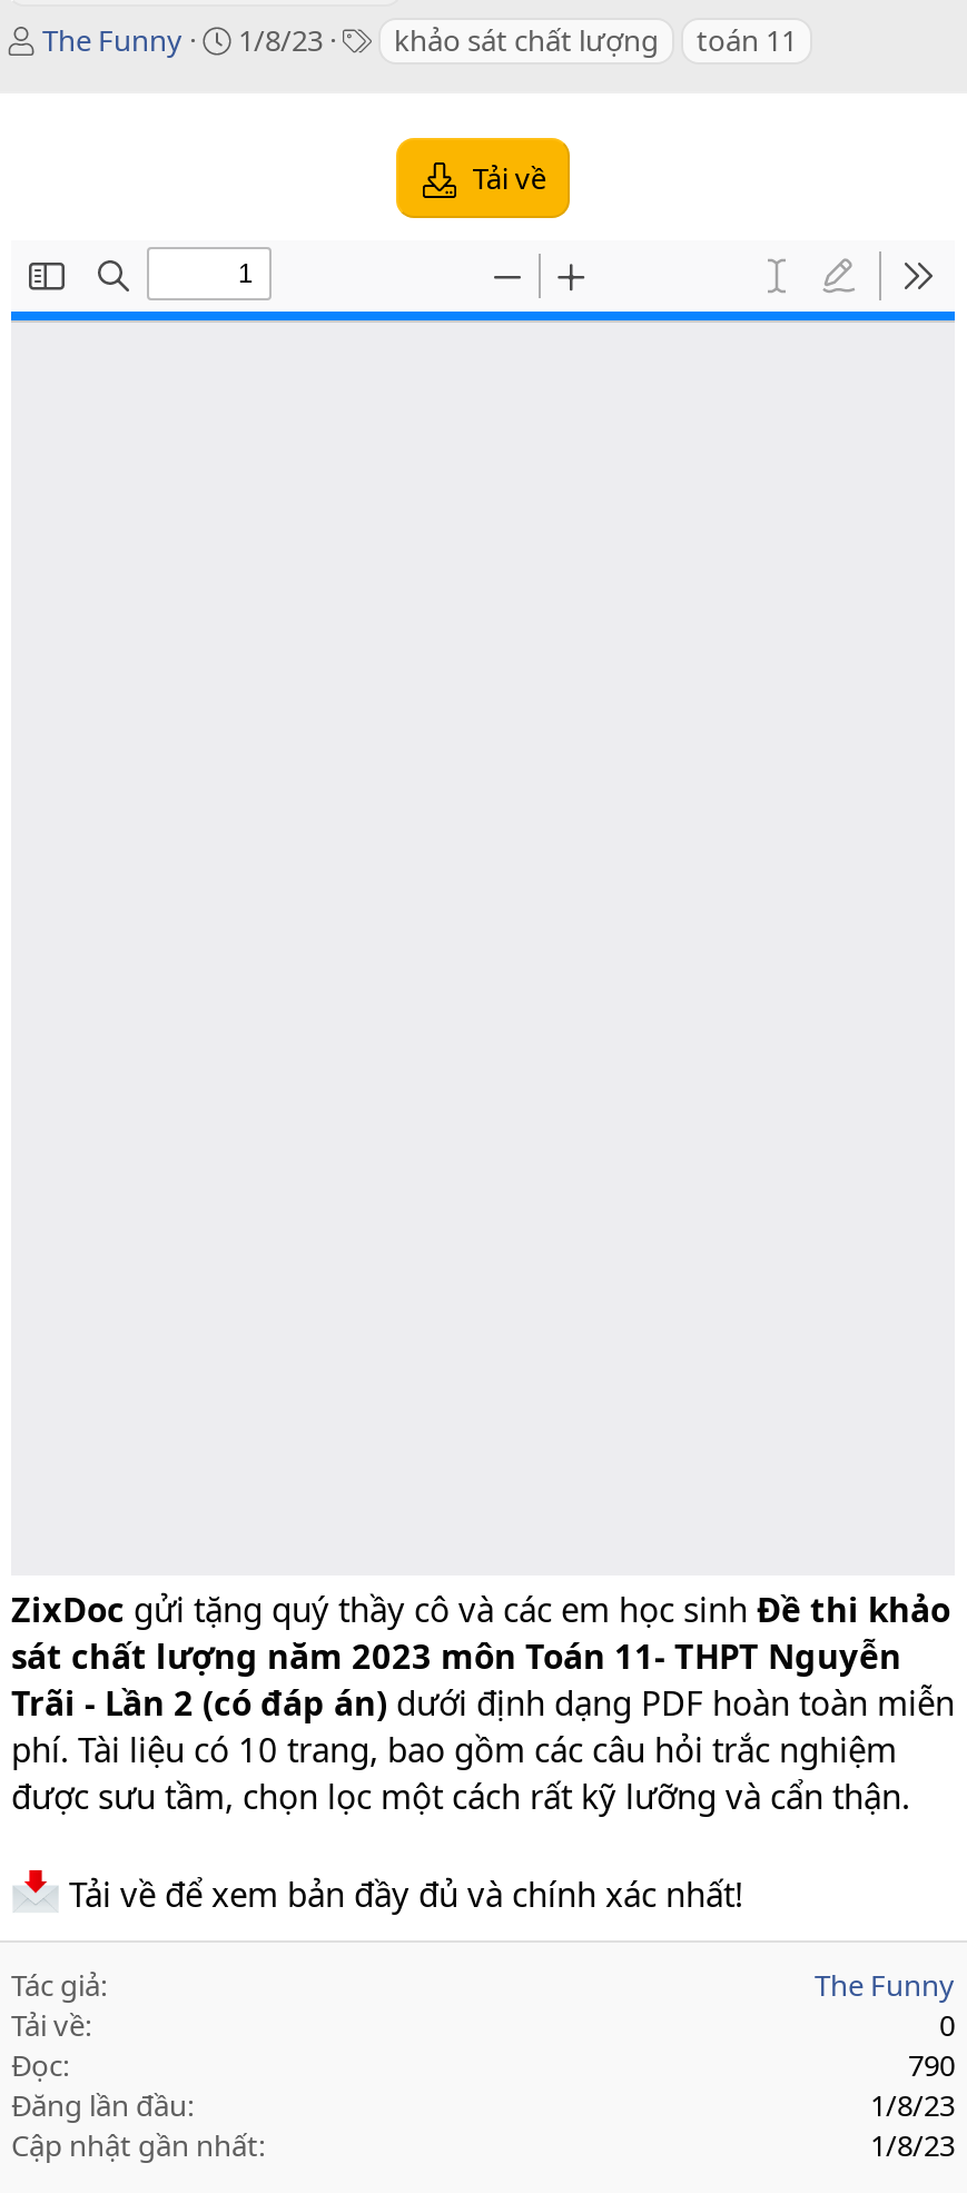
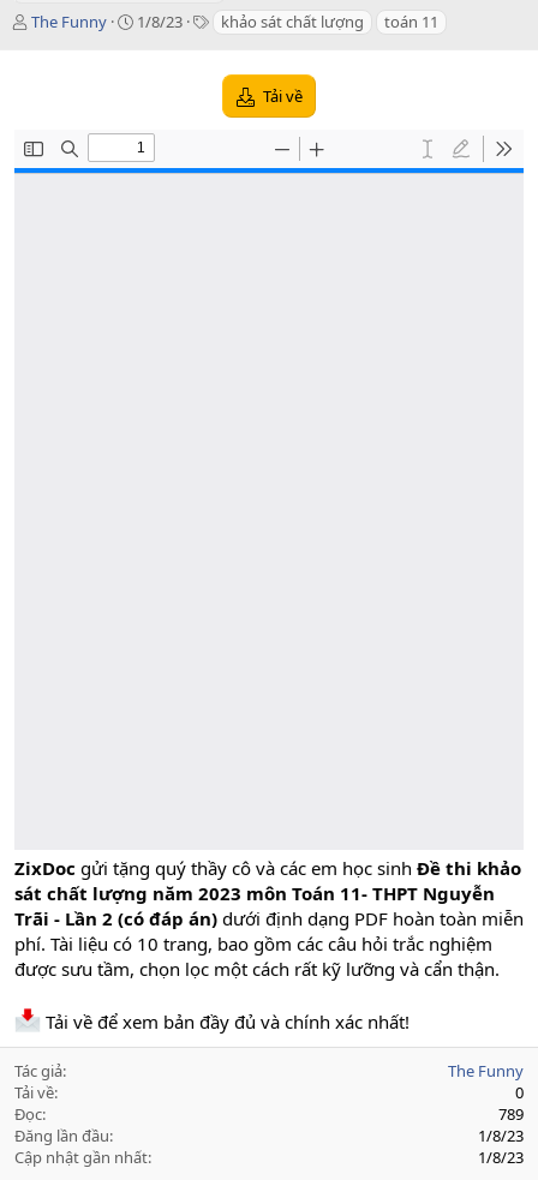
[908,2046,955,2086] 790 -> [498,1104,524,1125] 789

